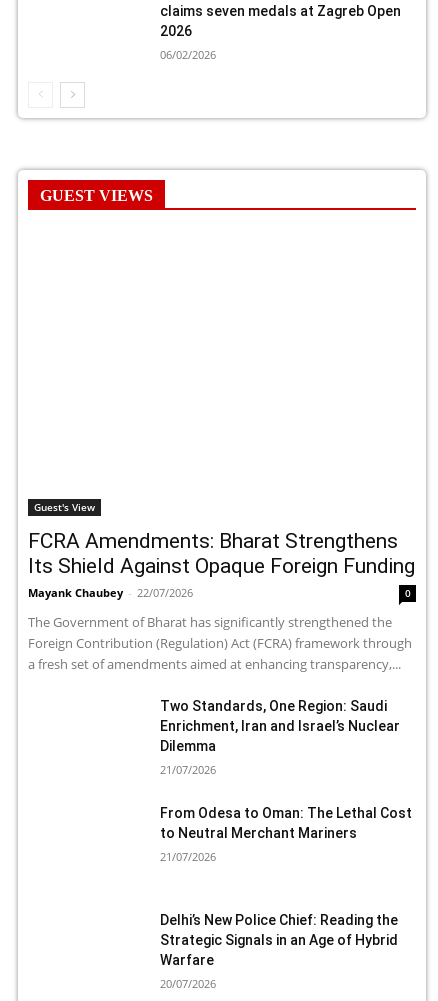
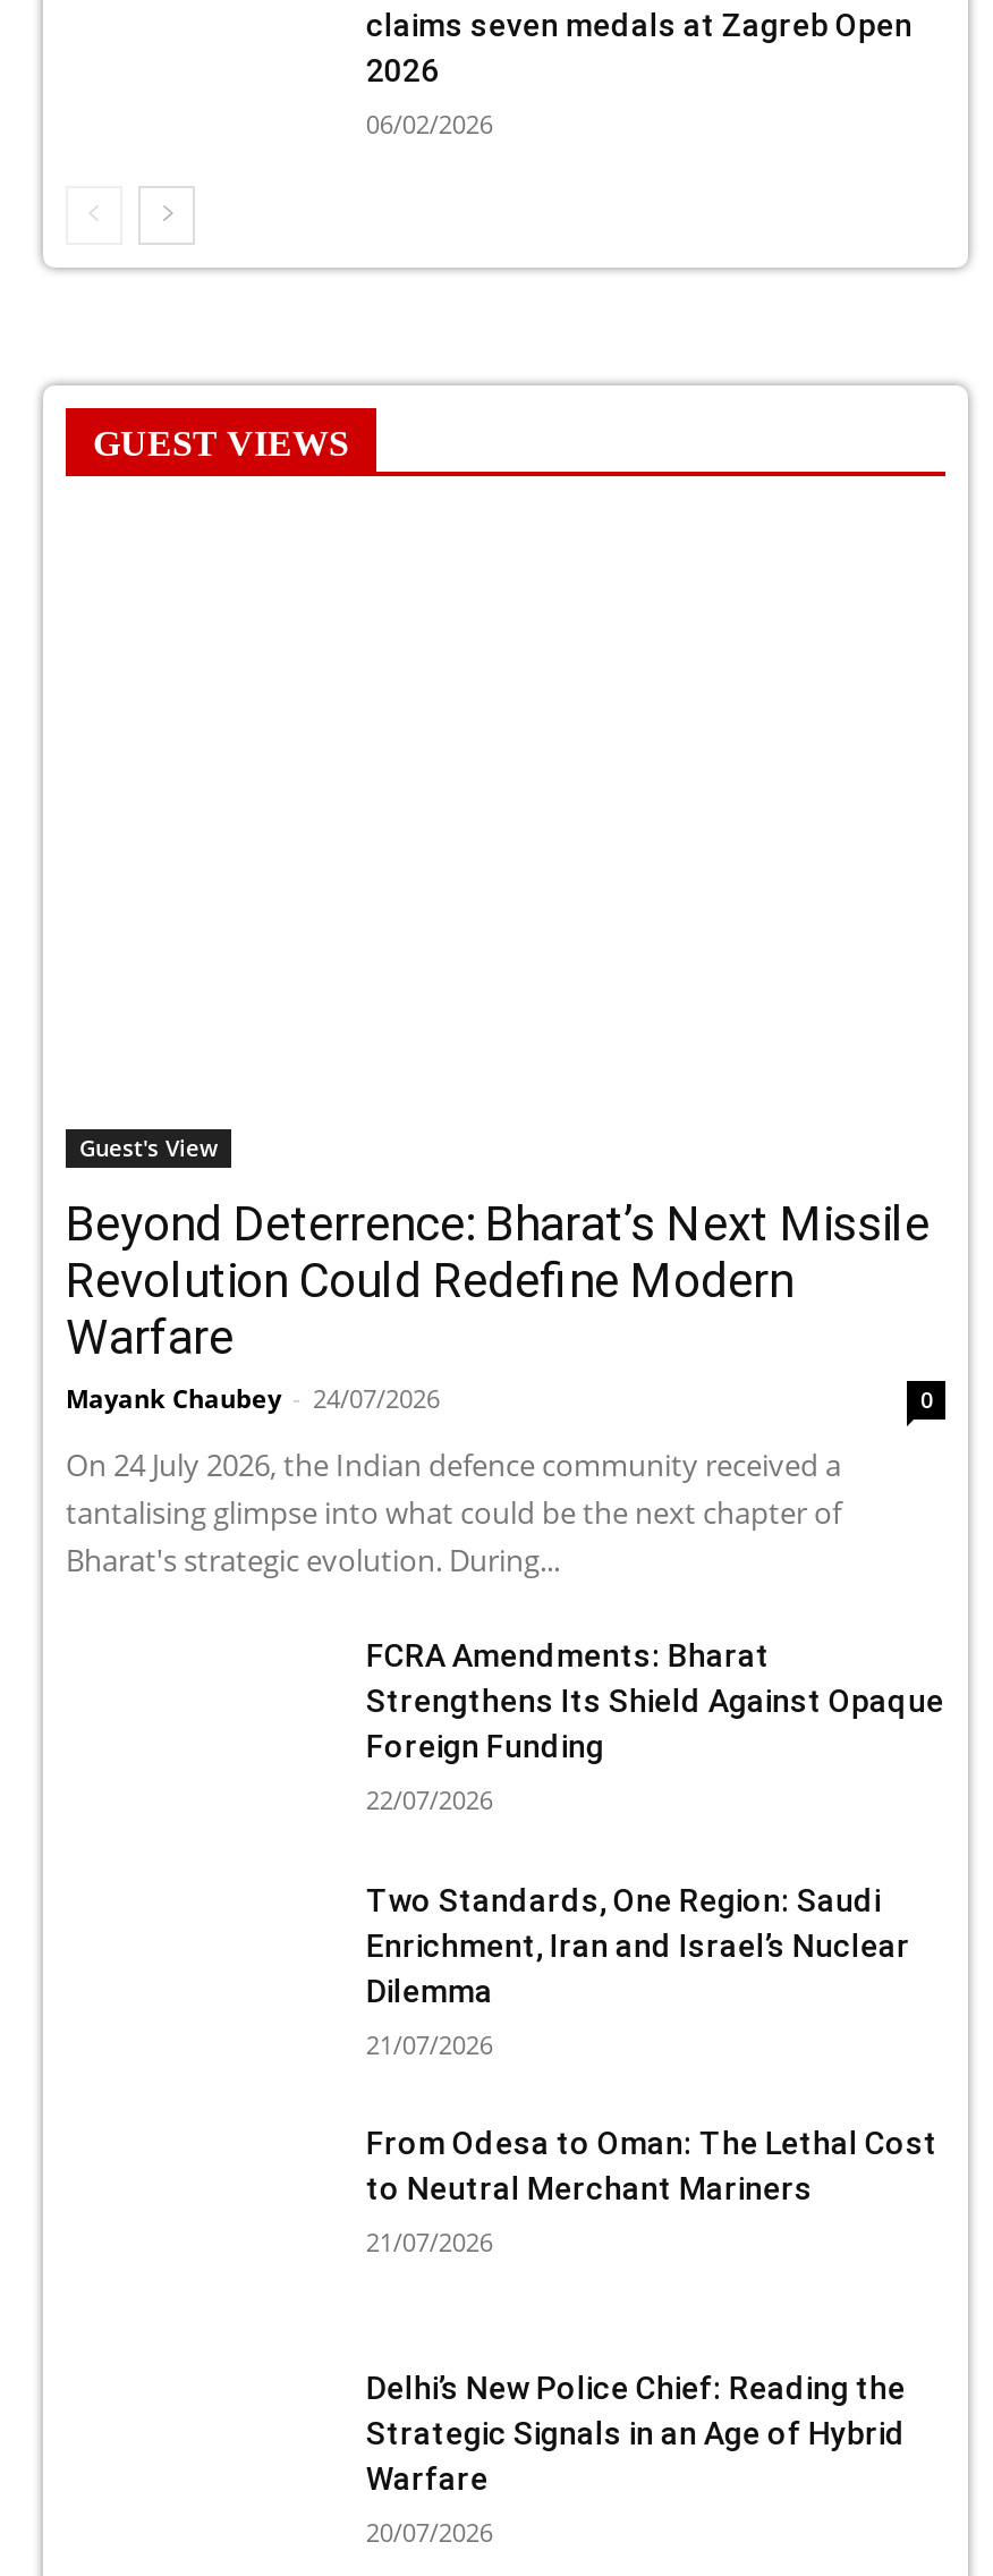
[28,528,415,599] FCRA Amendments: Bharat Strengthens | Its Shield Against Opaque Foreign Funding | Mayank Chaubey - 22/07/2026 -> [66,1198,930,1416] Beyond Deterrence: Bharat’s Next Missile | Revolution Could Redefine Modern | Warfare | Mayank Chaubey - 24/07/2026
[28,612,412,672] The Government of Bharat has significantly strengthened the | Foreign Contribution (Regulation) Act (FCRA) framework through | a fresh set of amendments aimed at enhancing transparency,... -> [66,1446,944,1817] On 24 July 2026, the Indian defence community received a | tantalising glimpse into what could be the next chapter of | Bharat's strategic evolution. During... | FCRA Amendments: Bharat | Strengthens Its Shield Against Opaque | Foreign Funding | 22/07/2026

